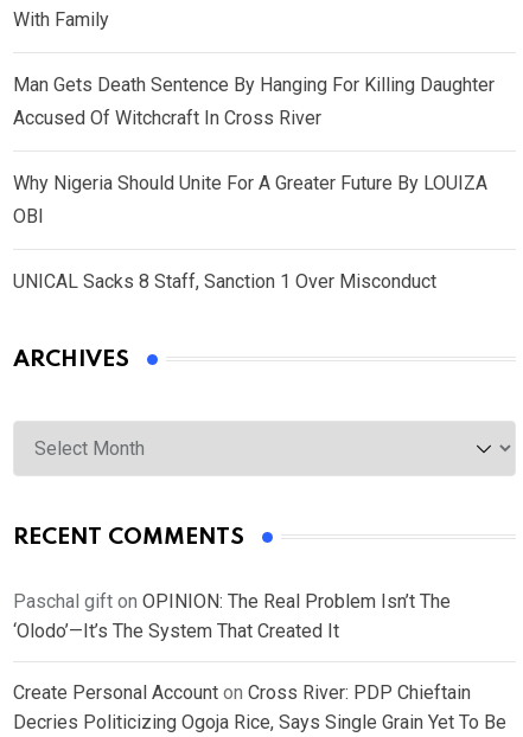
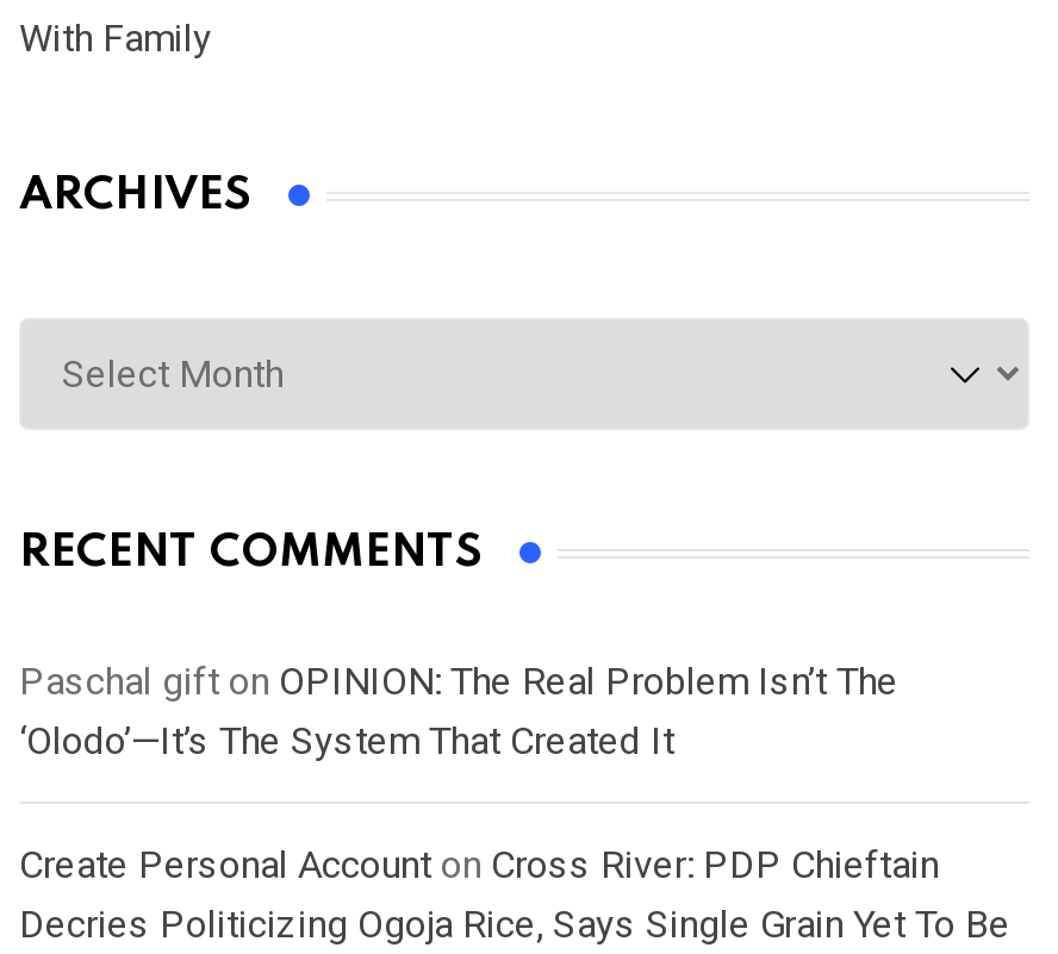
[13,73,495,293] Man Gets Death Sentence By Hanging For Killing Daughter | Accused Of Witchcraft In Cross River | Why Nigeria Should Unite For A Greater Future By LOUIZA | OBI | UNICAL Sacks 8 Staff, Sanction 1 Over Misconduct -> none

